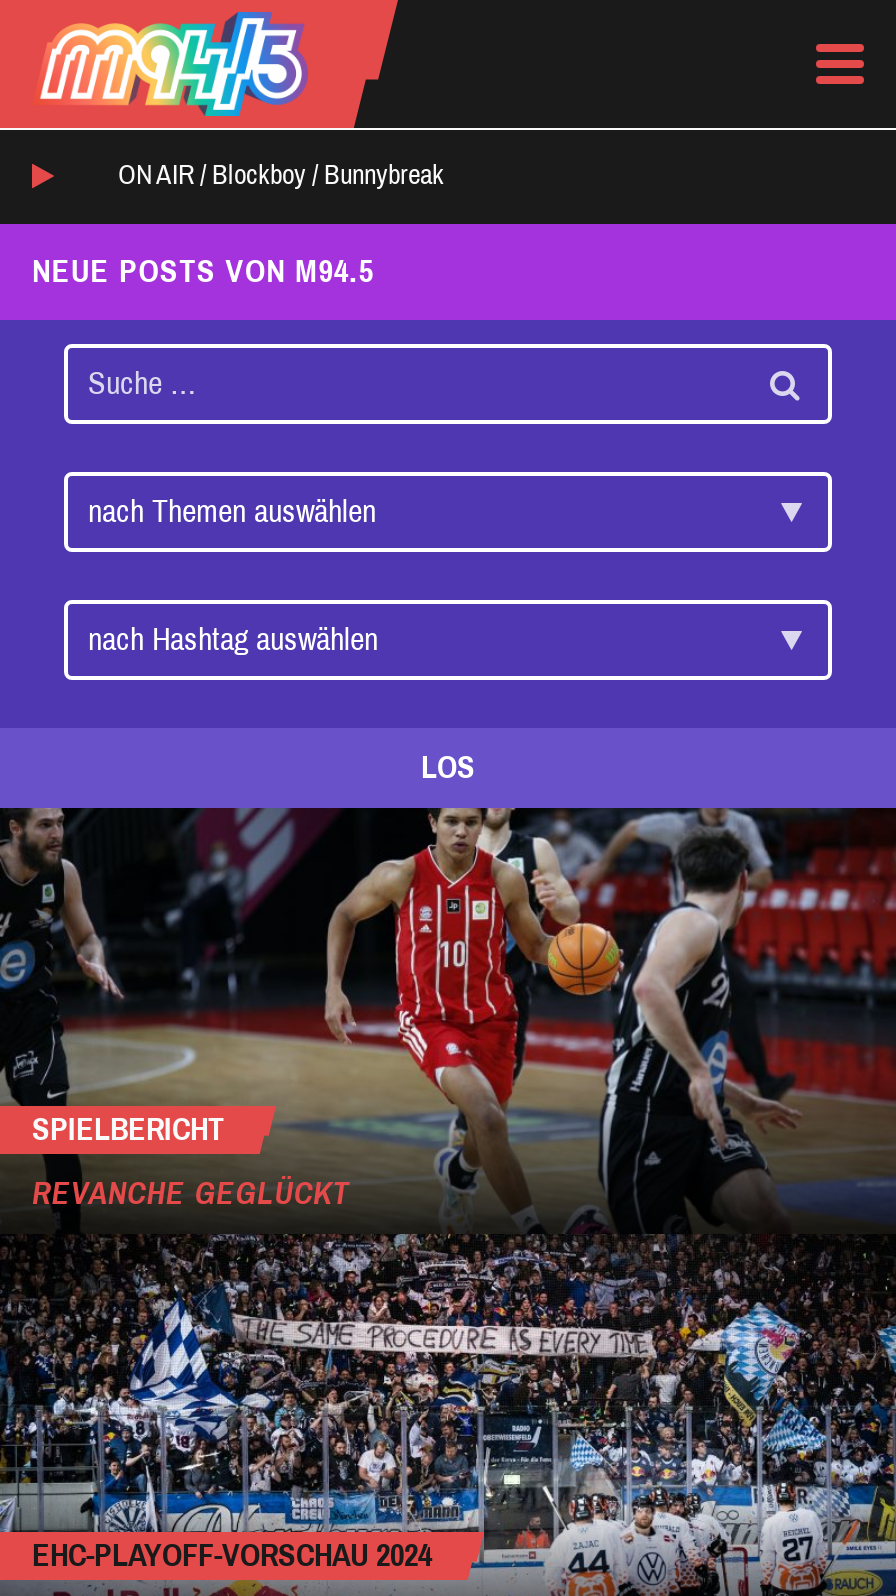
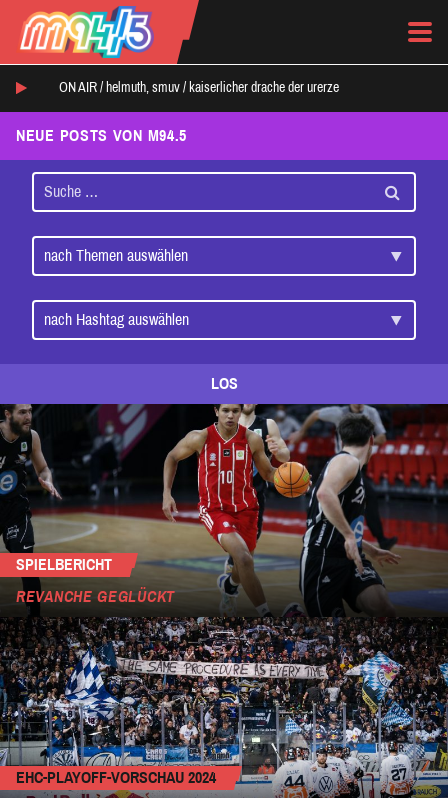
[118,160,444,190] ON AIR / Blockboy / Bunnybreak -> [59,80,339,95] ON AIR / helmuth, smuv / kaiserlicher drache der urerze

